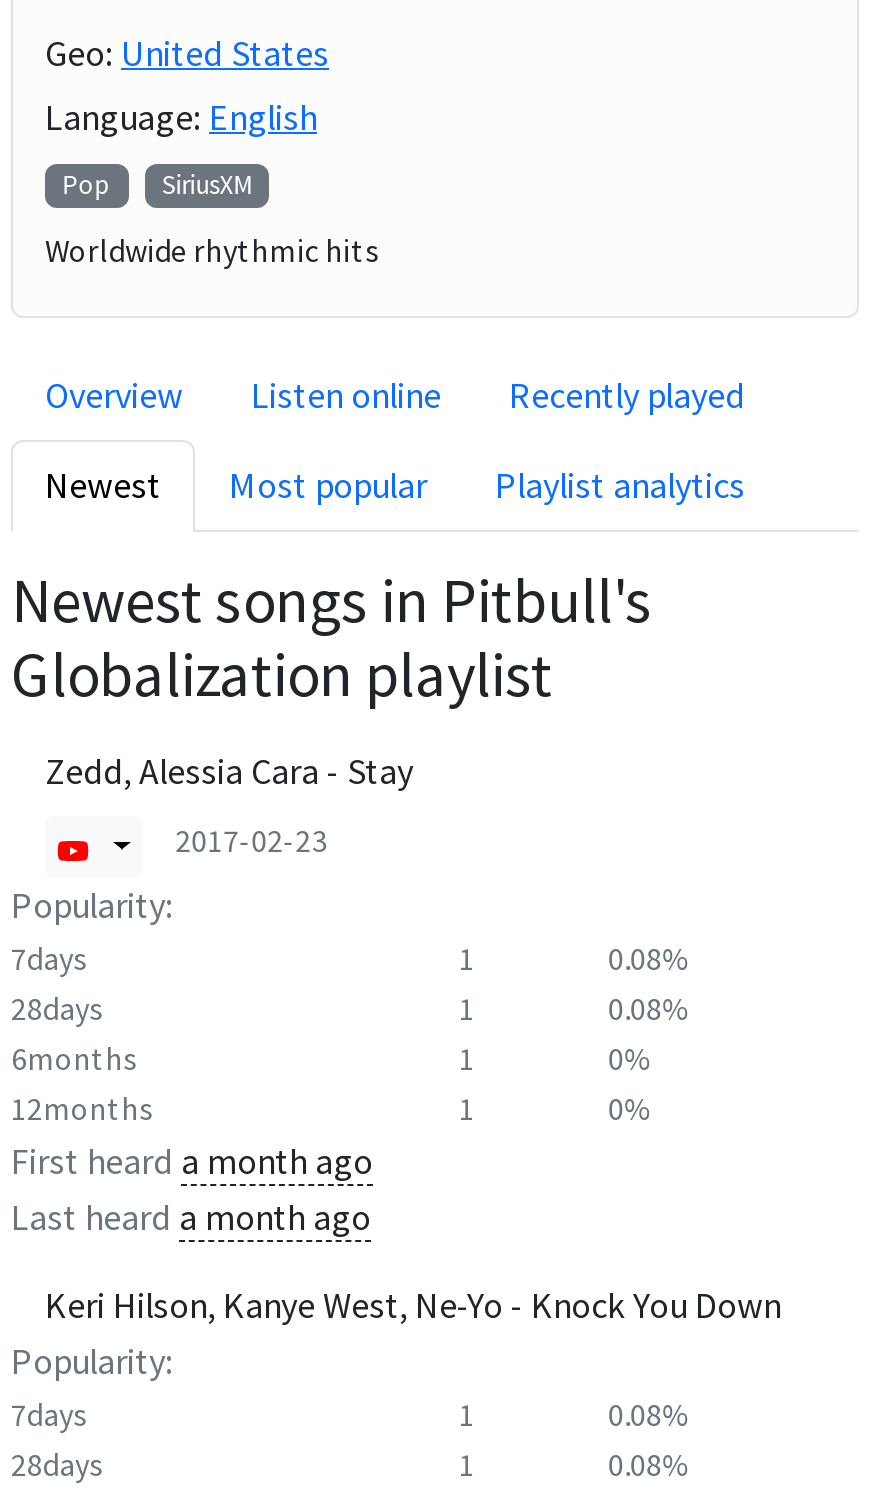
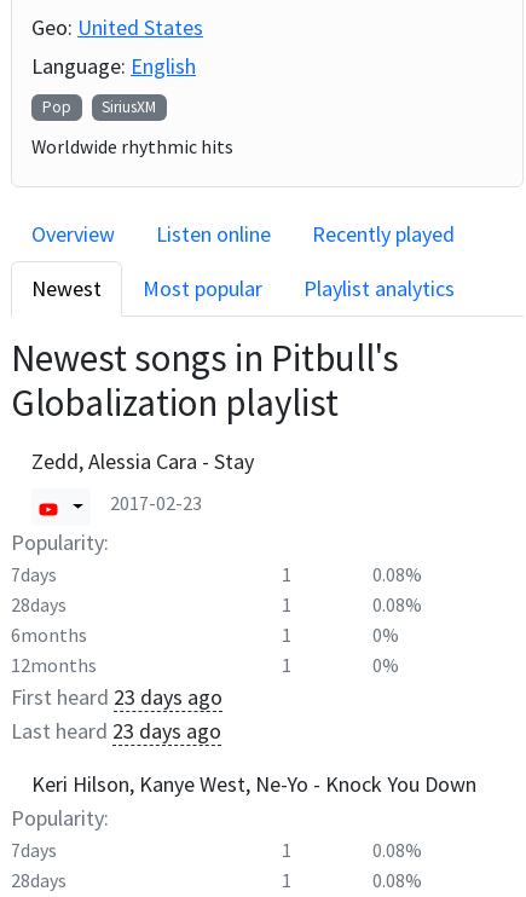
[11,1139,373,1185] First heard a month ago -> [11,684,222,711] First heard 23 days ago
[11,1195,371,1241] Last heard a month ago -> [11,717,221,745] Last heard 23 days ago

